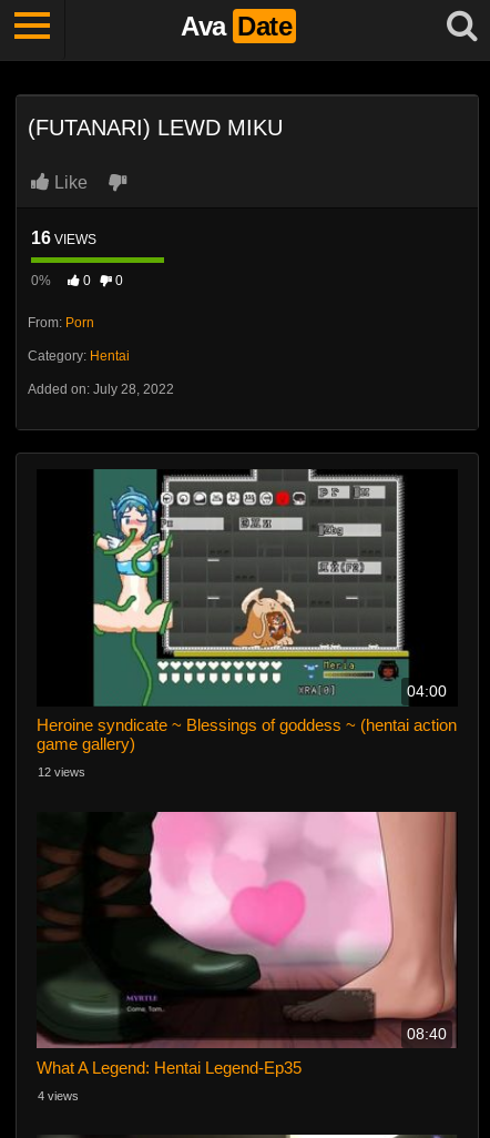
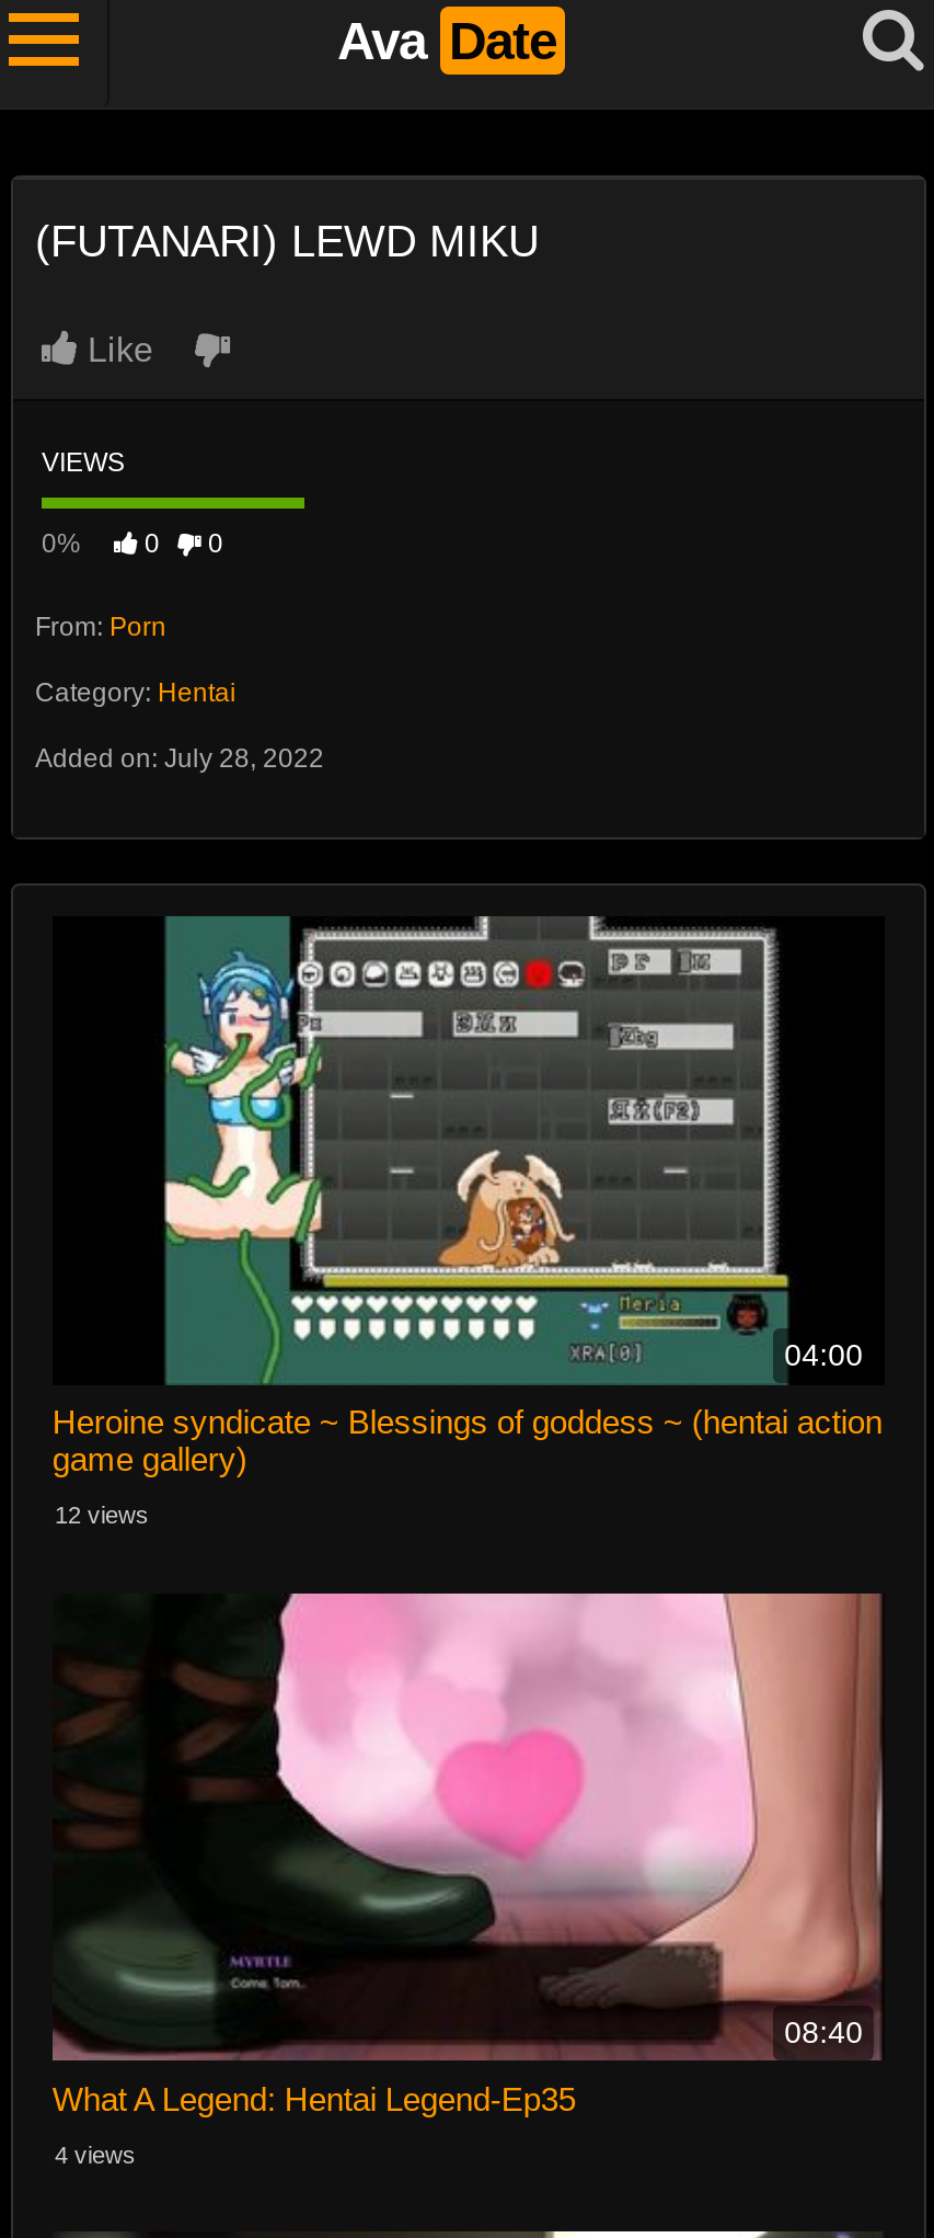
[31,228,96,247] 16 VIEWS -> [42,447,125,478] VIEWS

